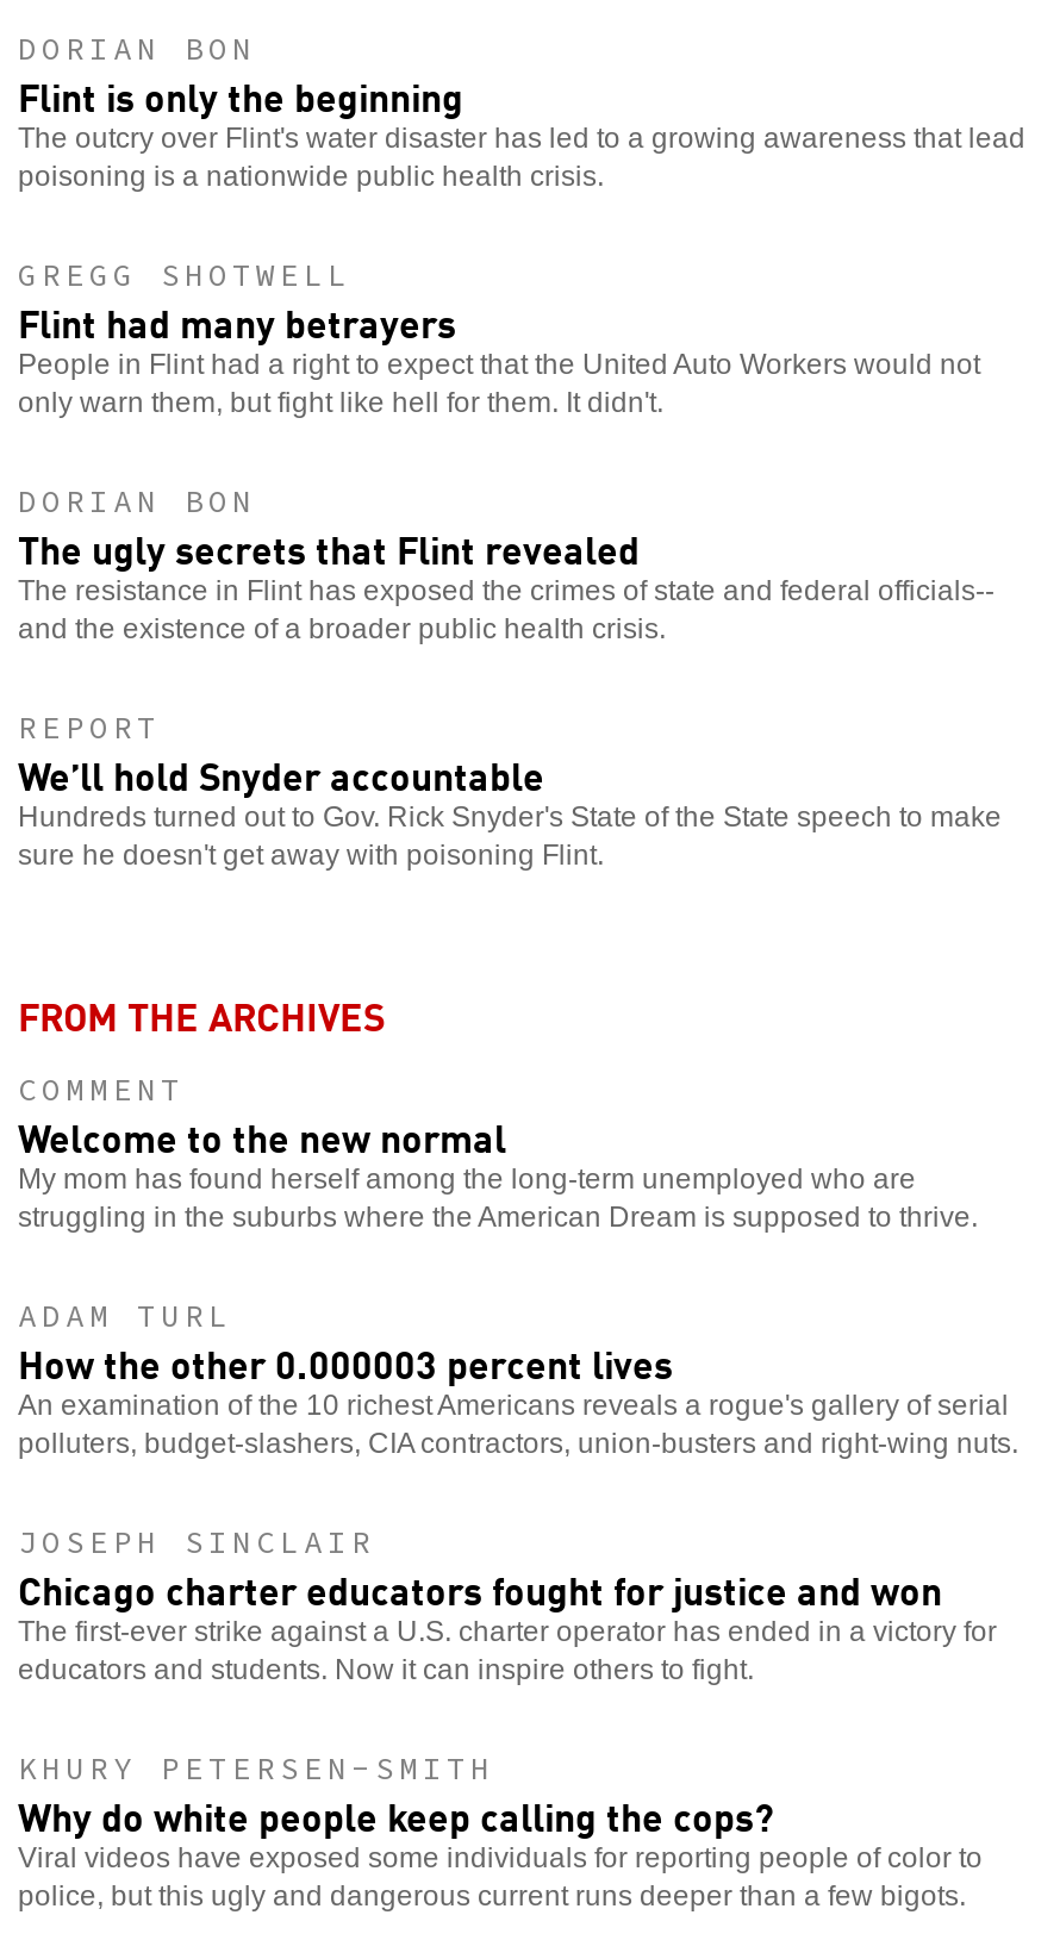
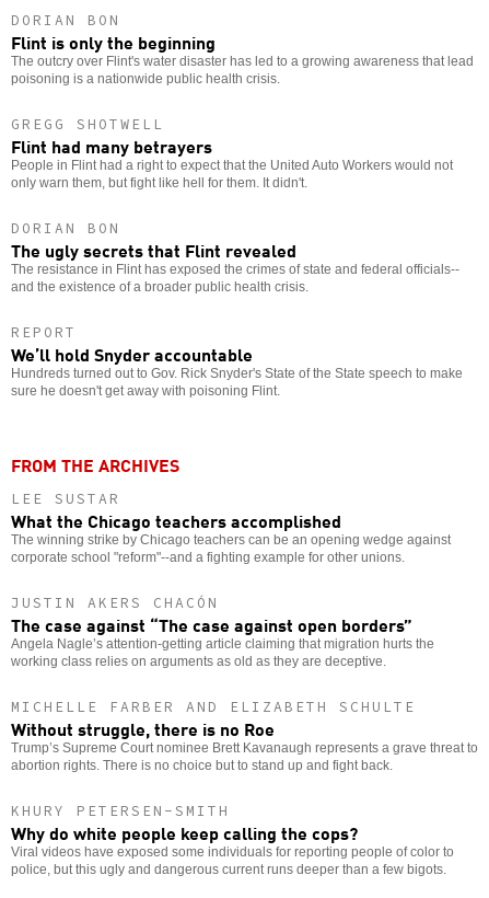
[18,1069,978,1234] COMMENT | Welcome to the new normal | My mom has found herself among the long-term unemployed who are | struggling in the suburbs where the American Dream is supposed to thrive. -> [11,490,451,565] LEE SUSTAR | What the Chicago teachers accomplished | The winning strike by Chicago teachers can be an opening wedge against | corporate school "reform"--and a fighting example for other unions.
[18,1296,1018,1460] ADAM TURL | How the other 0.000003 percent lives | An examination of the 10 richest Americans reveals a rogue's gallery of serial | polluters, budget-slashers, CIA contractors, union-busters and right-wing nuts. -> [11,594,434,669] JUSTIN AKERS CHACÓN | The case against “The case against open borders” | Angela Nagle’s attention-getting article claiming that migration hurts the | working class relies on arguments as old as they are deceptive.
[18,1522,997,1686] JOSEPH SINCLAIR | Chicago charter educators fought for justice and won | The first-ever strike against a U.S. charter operator has ended in a victory for | educators and students. Now it can inspire others to fight. -> [11,698,478,773] MICHELLE FARBER AND ELIZABETH SCHULTE | Without struggle, there is no Roe | Trump’s Supreme Court nominee Brett Kavanaugh represents a grave threat to | abortion rights. There is no choice but to stand up and fight back.

